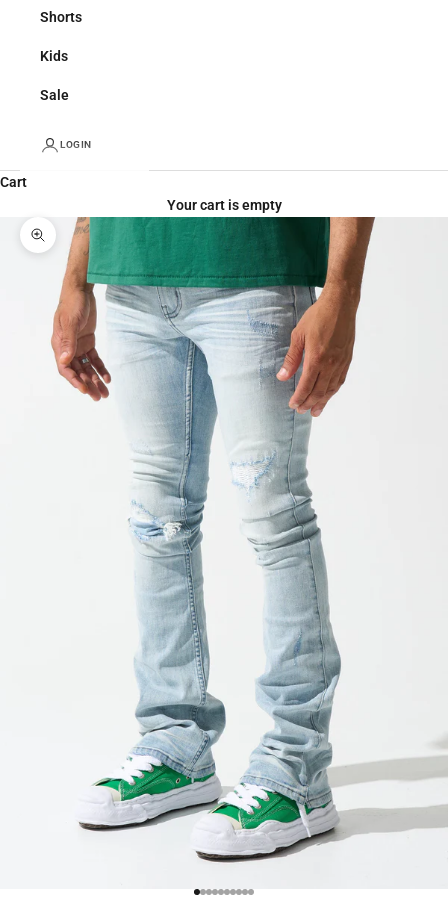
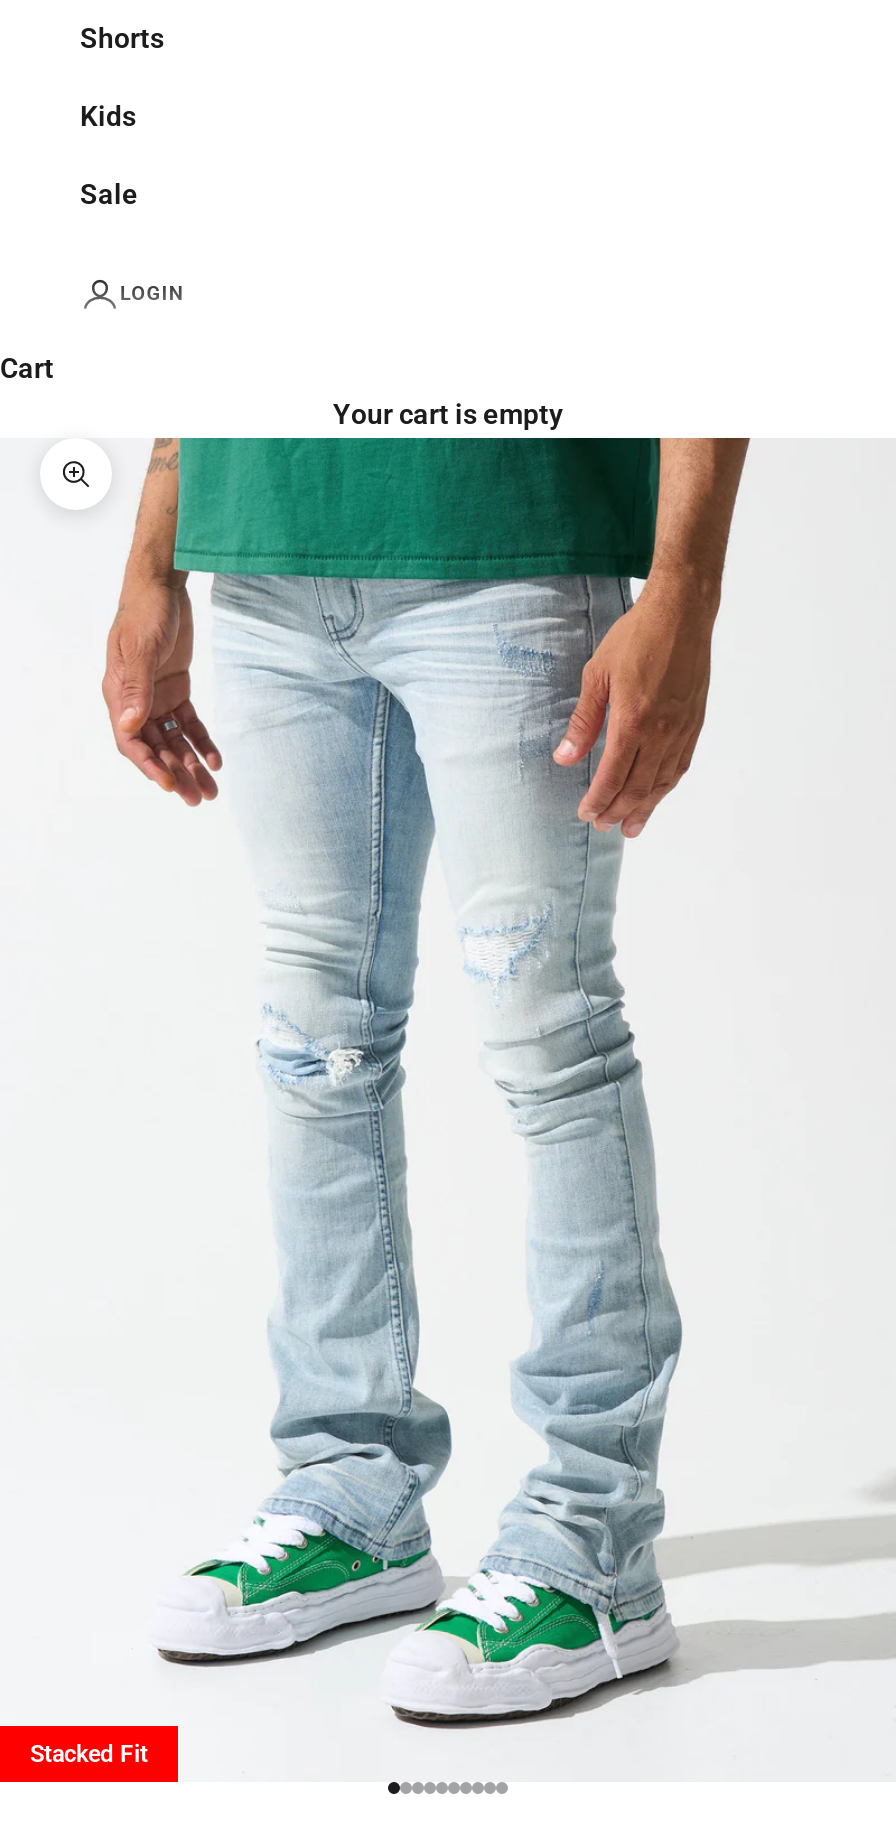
none -> [30,1740,148,1768] Stacked Fit

